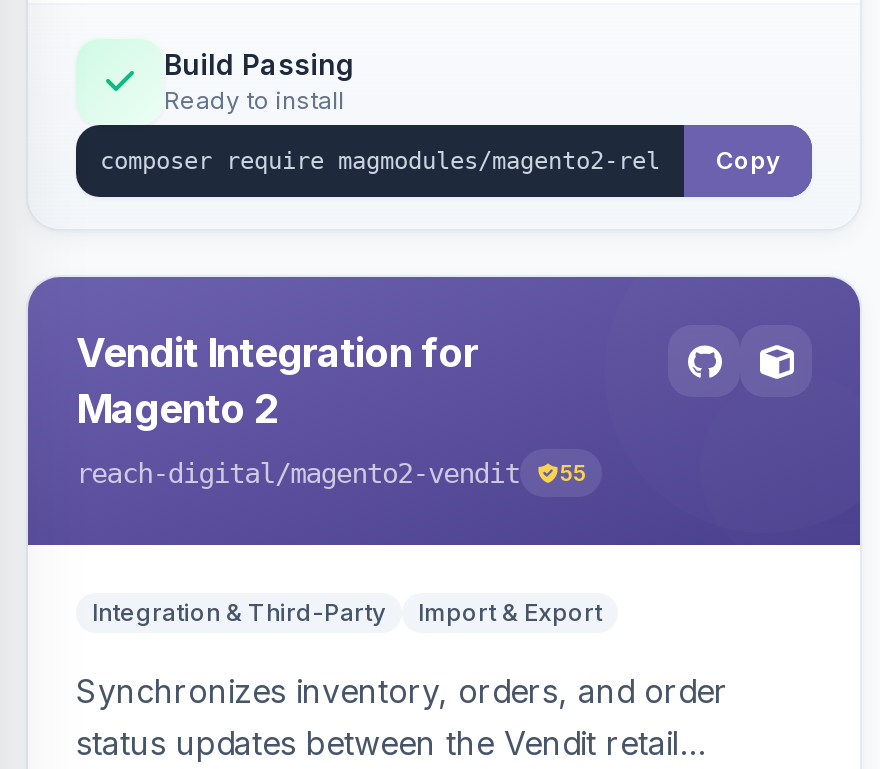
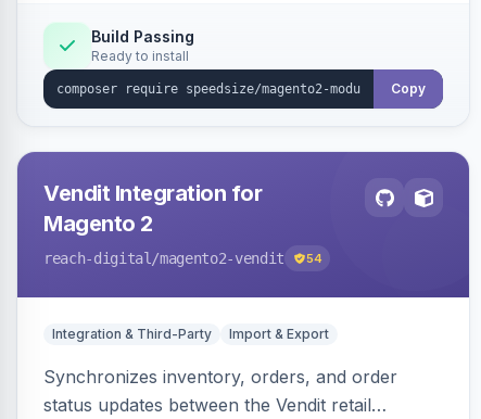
[76,457,586,489] reach-digital/magento2-vendit 55 -> [43,250,322,267] reach-digital/magento2-vendit 54

